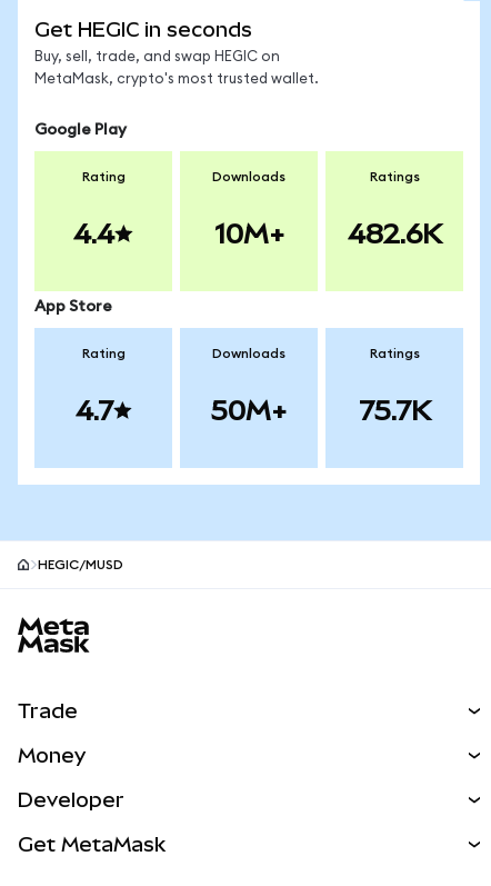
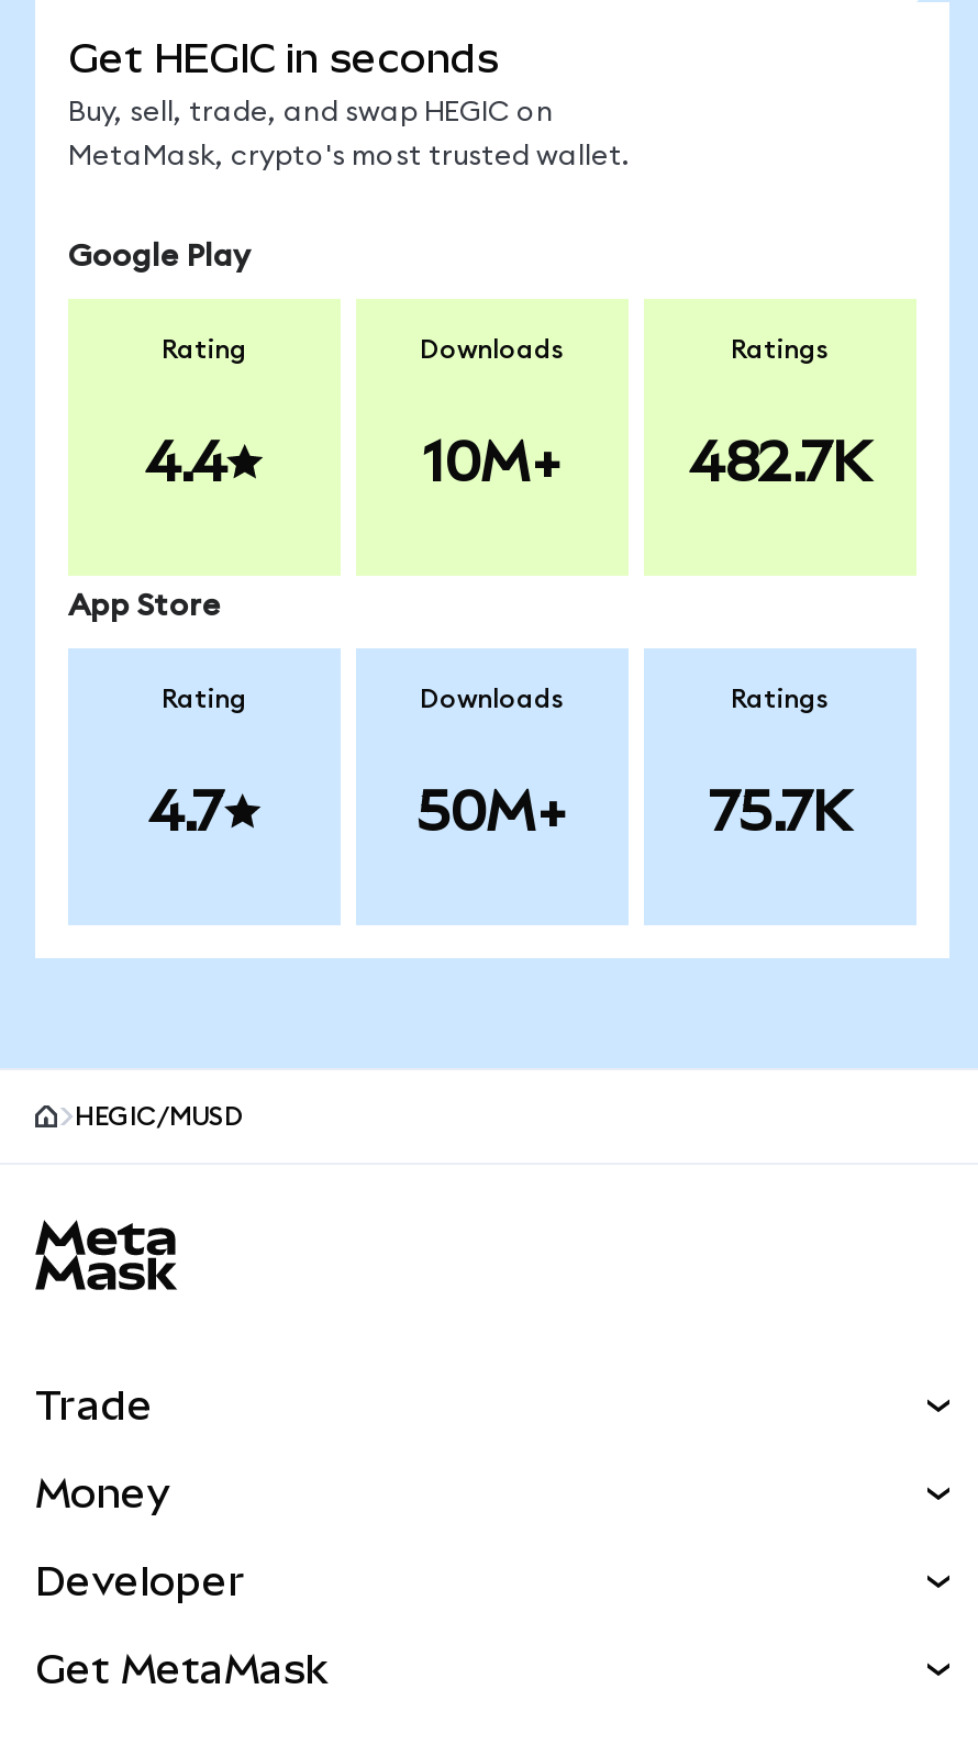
[347,218,442,249] 482.6K -> [689,431,871,492] 482.7K

